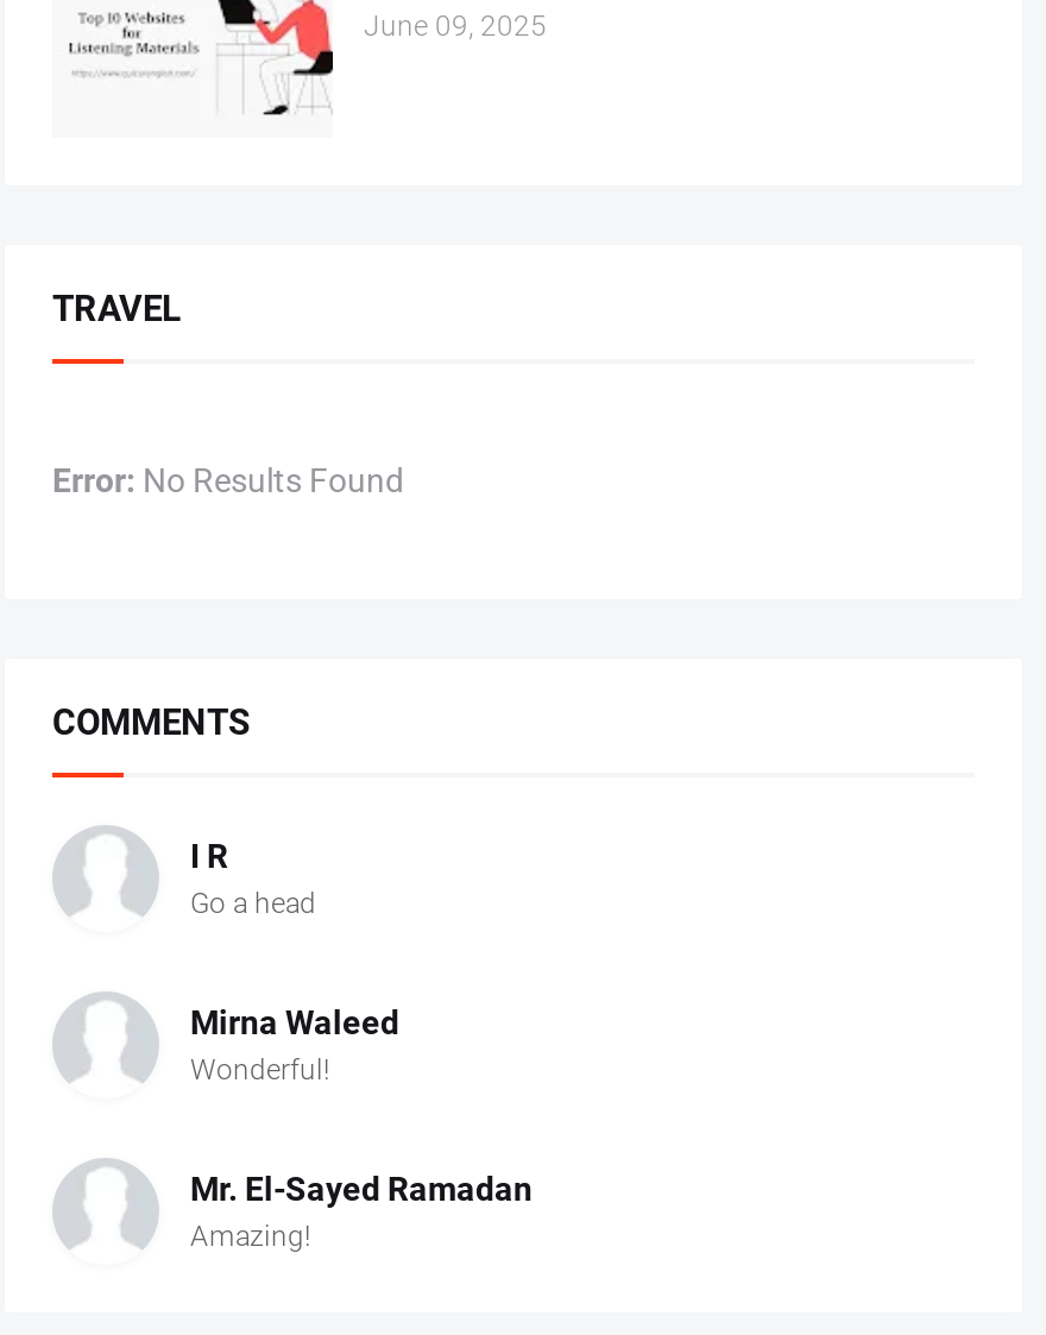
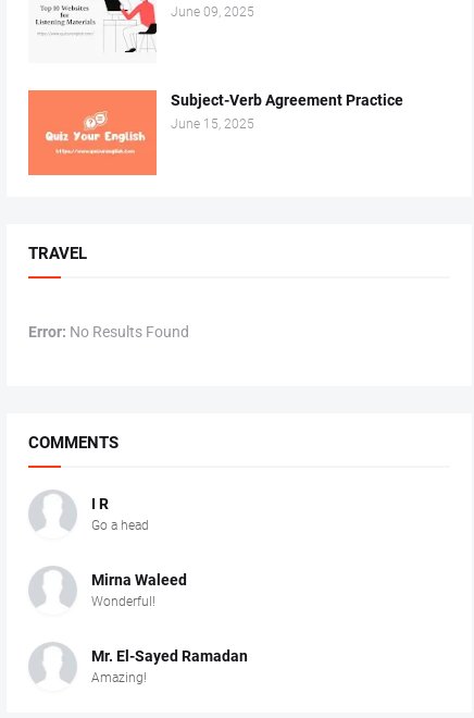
none -> [27,89,403,176] [image] | Subject-Verb Agreement Practice | June 15, 2025

